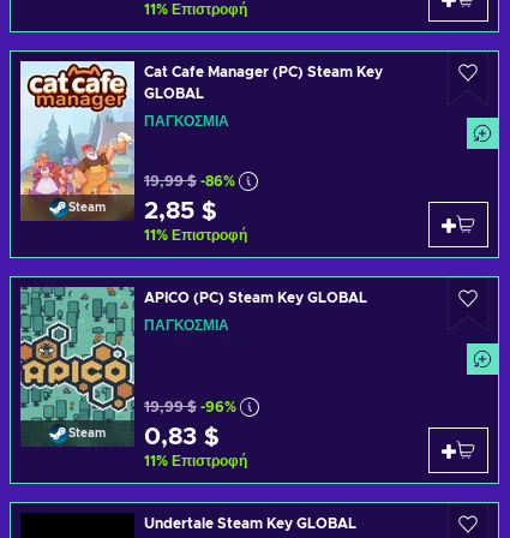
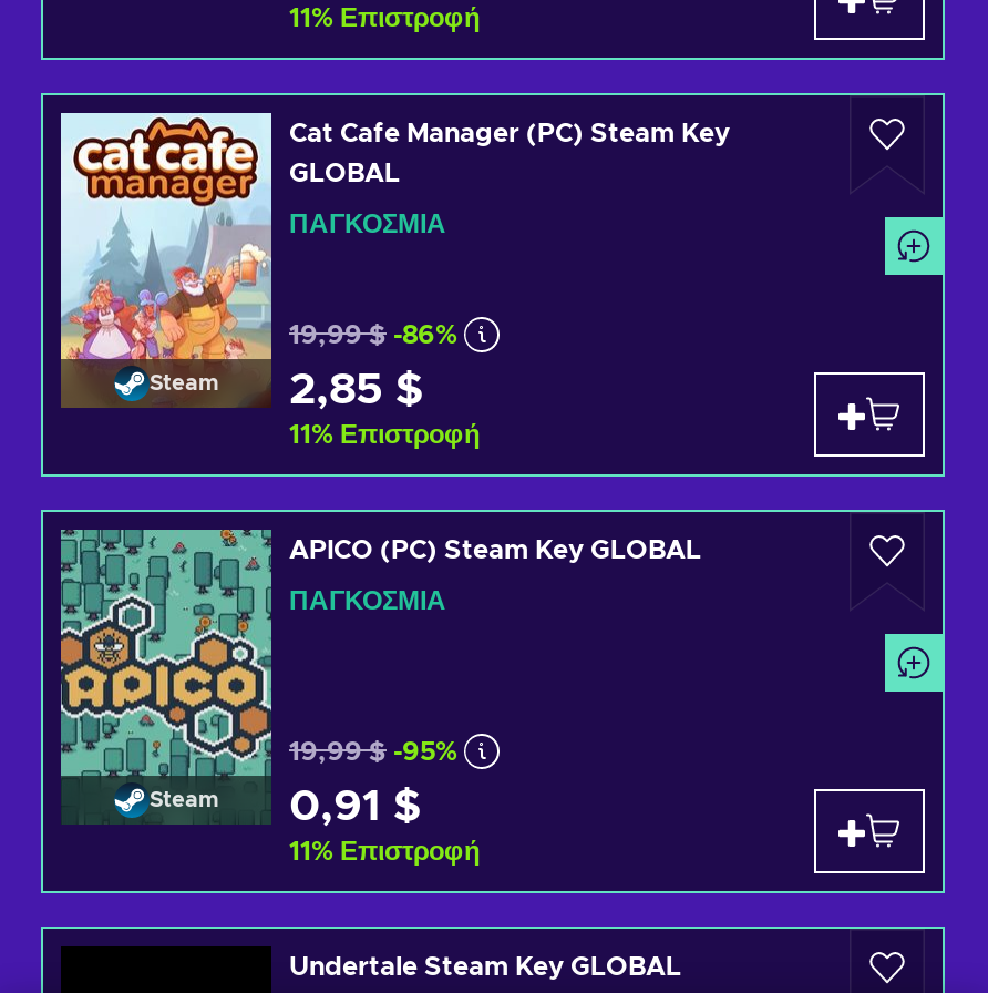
[144,399,236,414] 19,99 $ -96% -> [289,737,457,764] 19,99 $ -95%
[144,425,220,449] 0,83 $ -> [289,785,422,829] 0,91 $

